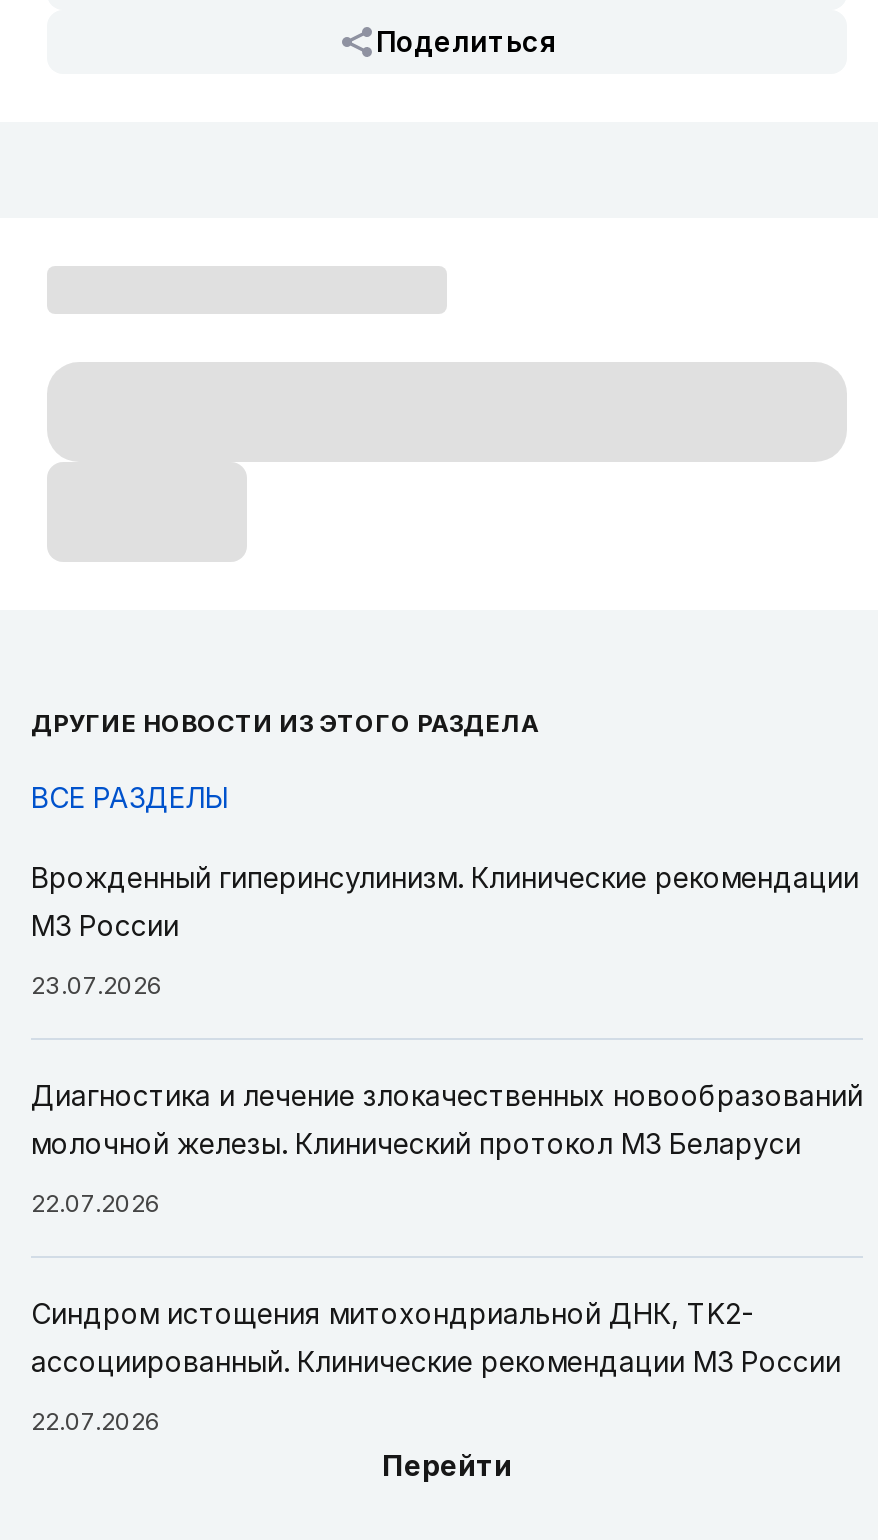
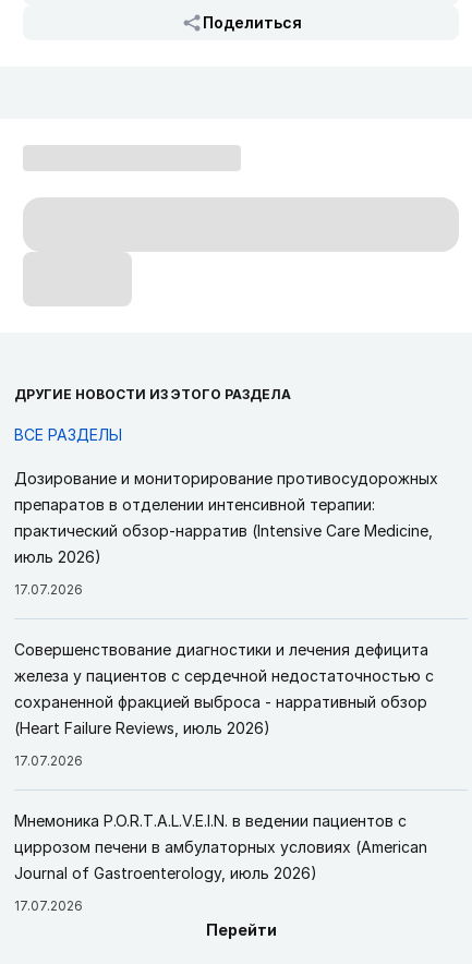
[31,860,859,942] Врожденный гиперинсулинизм. Клинические рекомендации | МЗ России -> [14,469,438,566] Дозирование и мониторирование противосудорожных | препаратов в отделении интенсивной терапии: | практический обзор-нарратив (Intensive Care Medicine, | июль 2026)
[31,970,163,1000] 23.07.2026 -> [14,581,83,598] 17.07.2026
[31,1078,863,1160] Диагностика и лечение злокачественных новообразований | молочной железы. Клинический протокол МЗ Беларуси -> [14,640,434,737] Совершенствование диагностики и лечения дефицита | железа у пациентов с сердечной недостаточностью с | сохраненной фракцией выброса - нарративный обзор | (Heart Failure Reviews, июль 2026)
[31,1188,161,1218] 22.07.2026 -> [14,752,83,769] 17.07.2026
[31,1296,841,1378] Синдром истощения митохондриальной ДНК, TK2- | ассоциированный. Клинические рекомендации МЗ России -> [14,811,427,882] Мнемоника P.O.R.T.A.L.V.E.I.N. в ведении пациентов с | циррозом печени в амбулаторных условиях (American | Journal of Gastroenterology, июль 2026)
[31,1406,161,1436] 22.07.2026 -> [14,897,83,914] 17.07.2026

